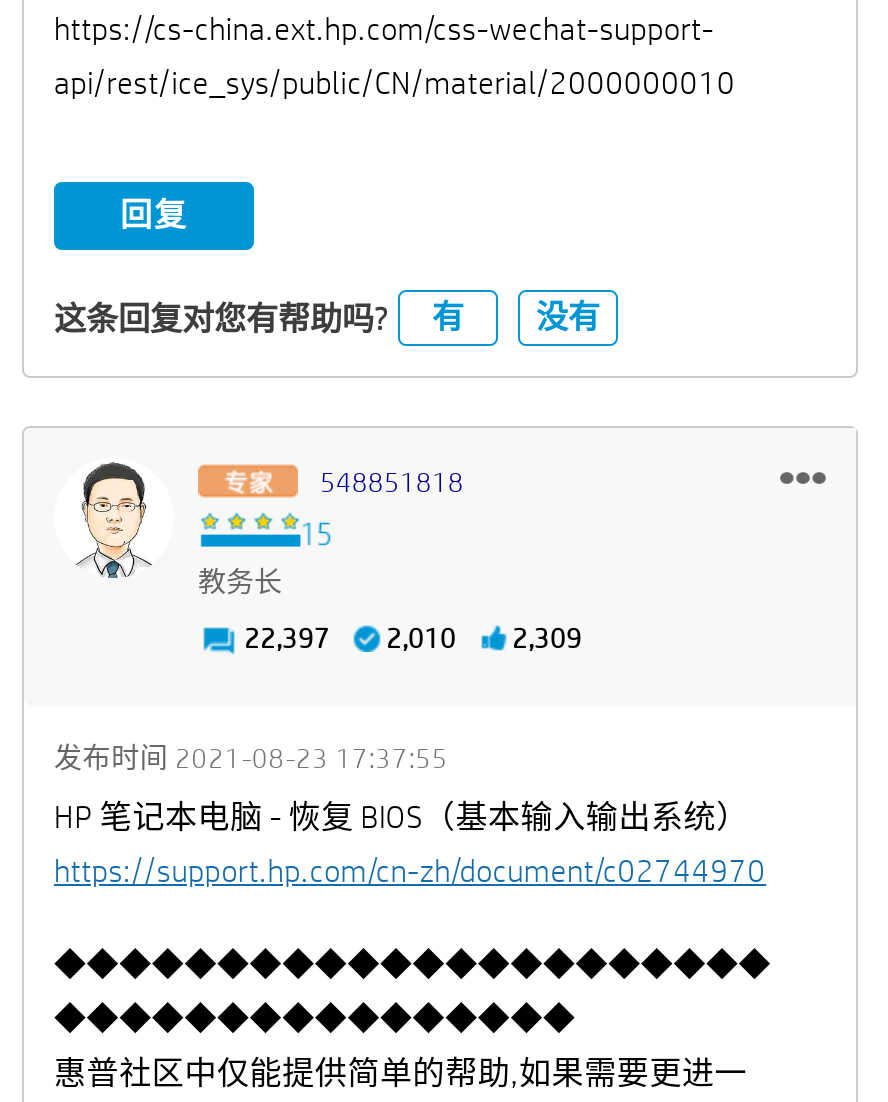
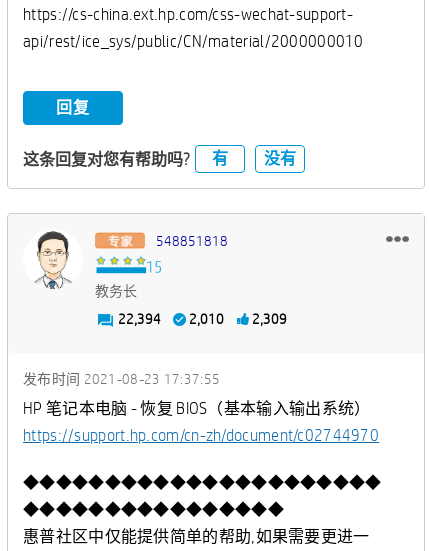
[244,620,582,656] 22,397 2,010 2,309 -> [118,310,287,328] 22,394 2,010 2,309

